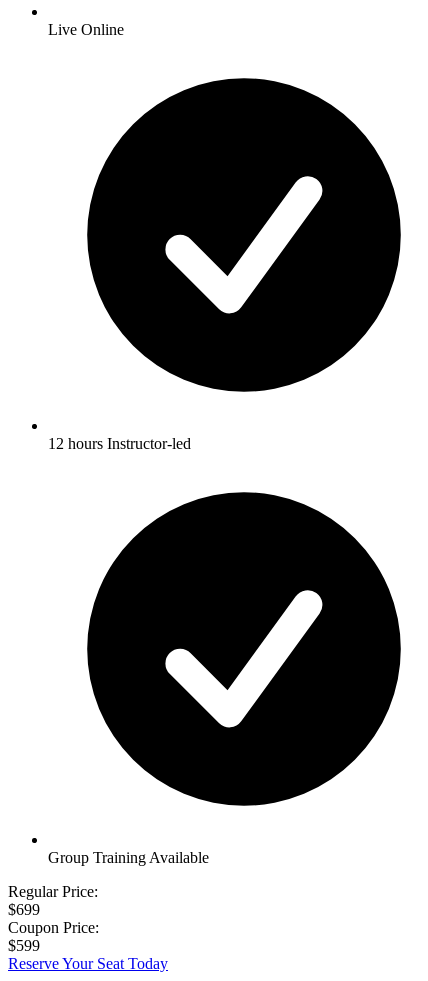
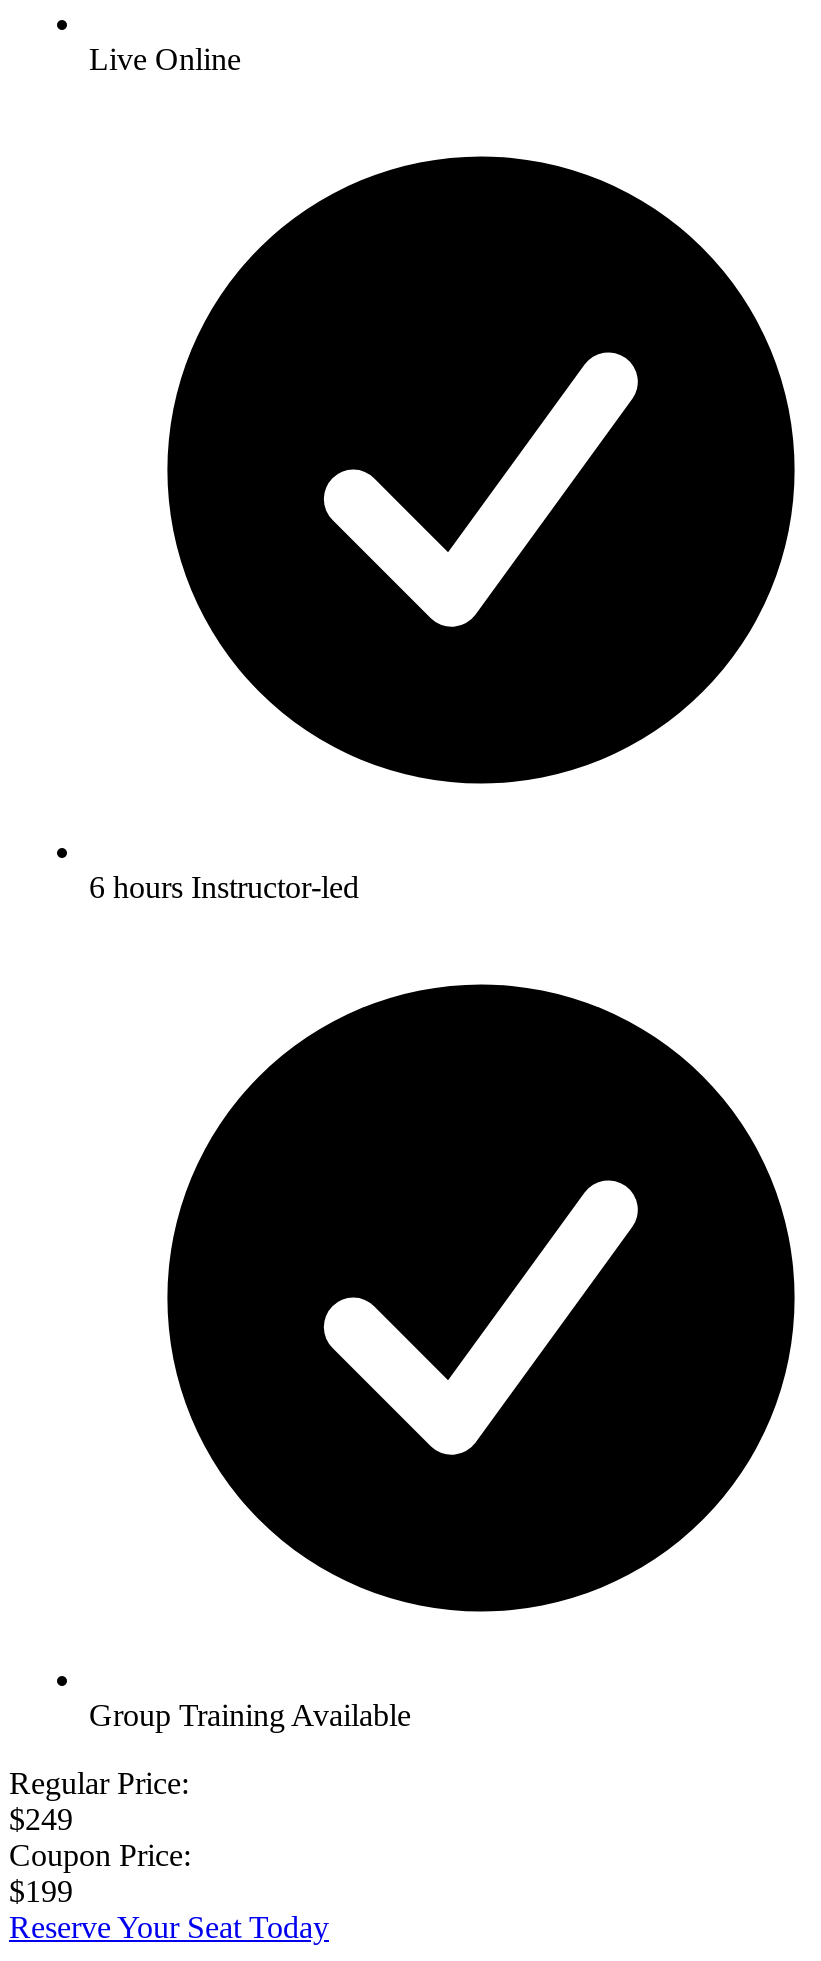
[48,435,191,452] 12 hours Instructor-led -> [89,870,359,904] 6 hours Instructor-led
[8,901,40,918] $699 -> [9,1802,73,1836] $249
[8,937,40,954] $599 -> [9,1874,73,1908] $199

